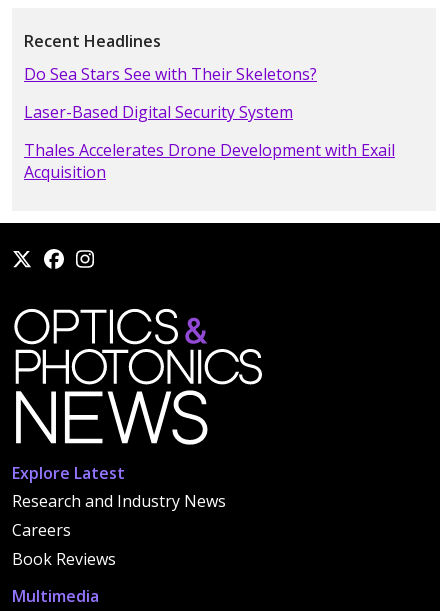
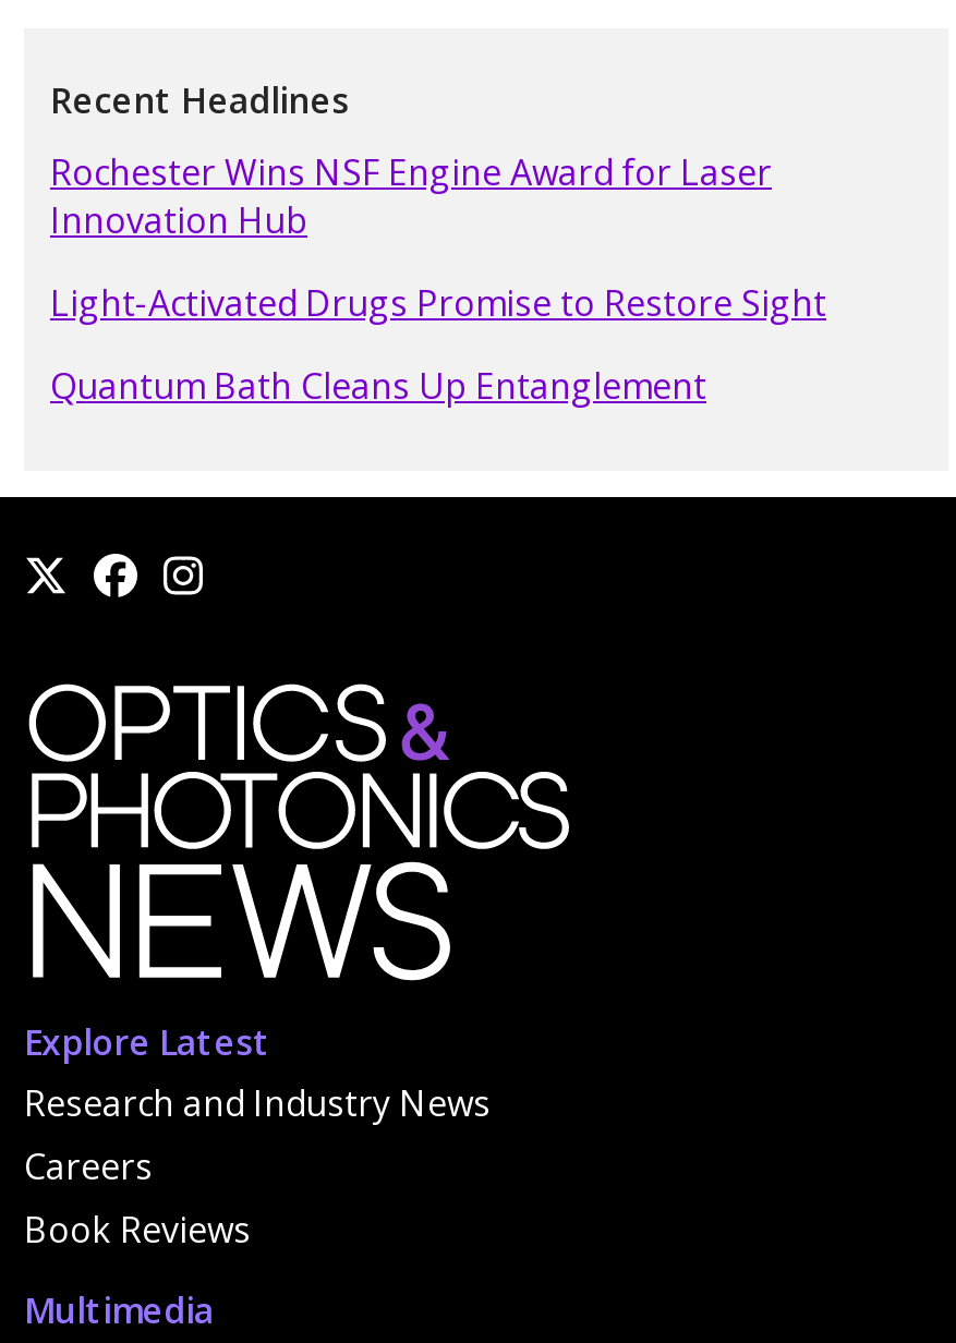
[24,63,317,85] Do Sea Stars See with Their Skeletons? -> [50,149,772,245] Rochester Wins NSF Engine Award for Laser | Innovation Hub
[24,101,293,123] Laser-Based Digital Security System -> [50,280,826,328] Light-Activated Drugs Promise to Restore Sight
[24,139,395,183] Thales Accelerates Drone Development with Exail | Acquisition -> [50,363,706,411] Quantum Bath Cleans Up Entanglement

